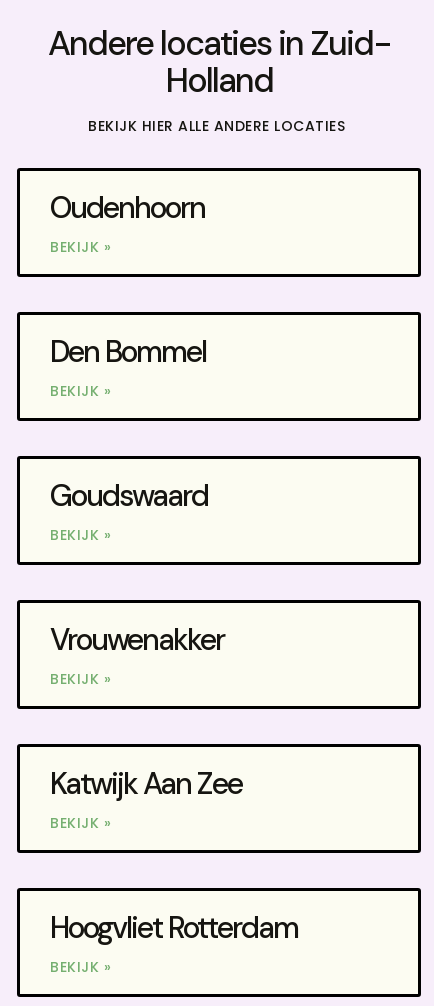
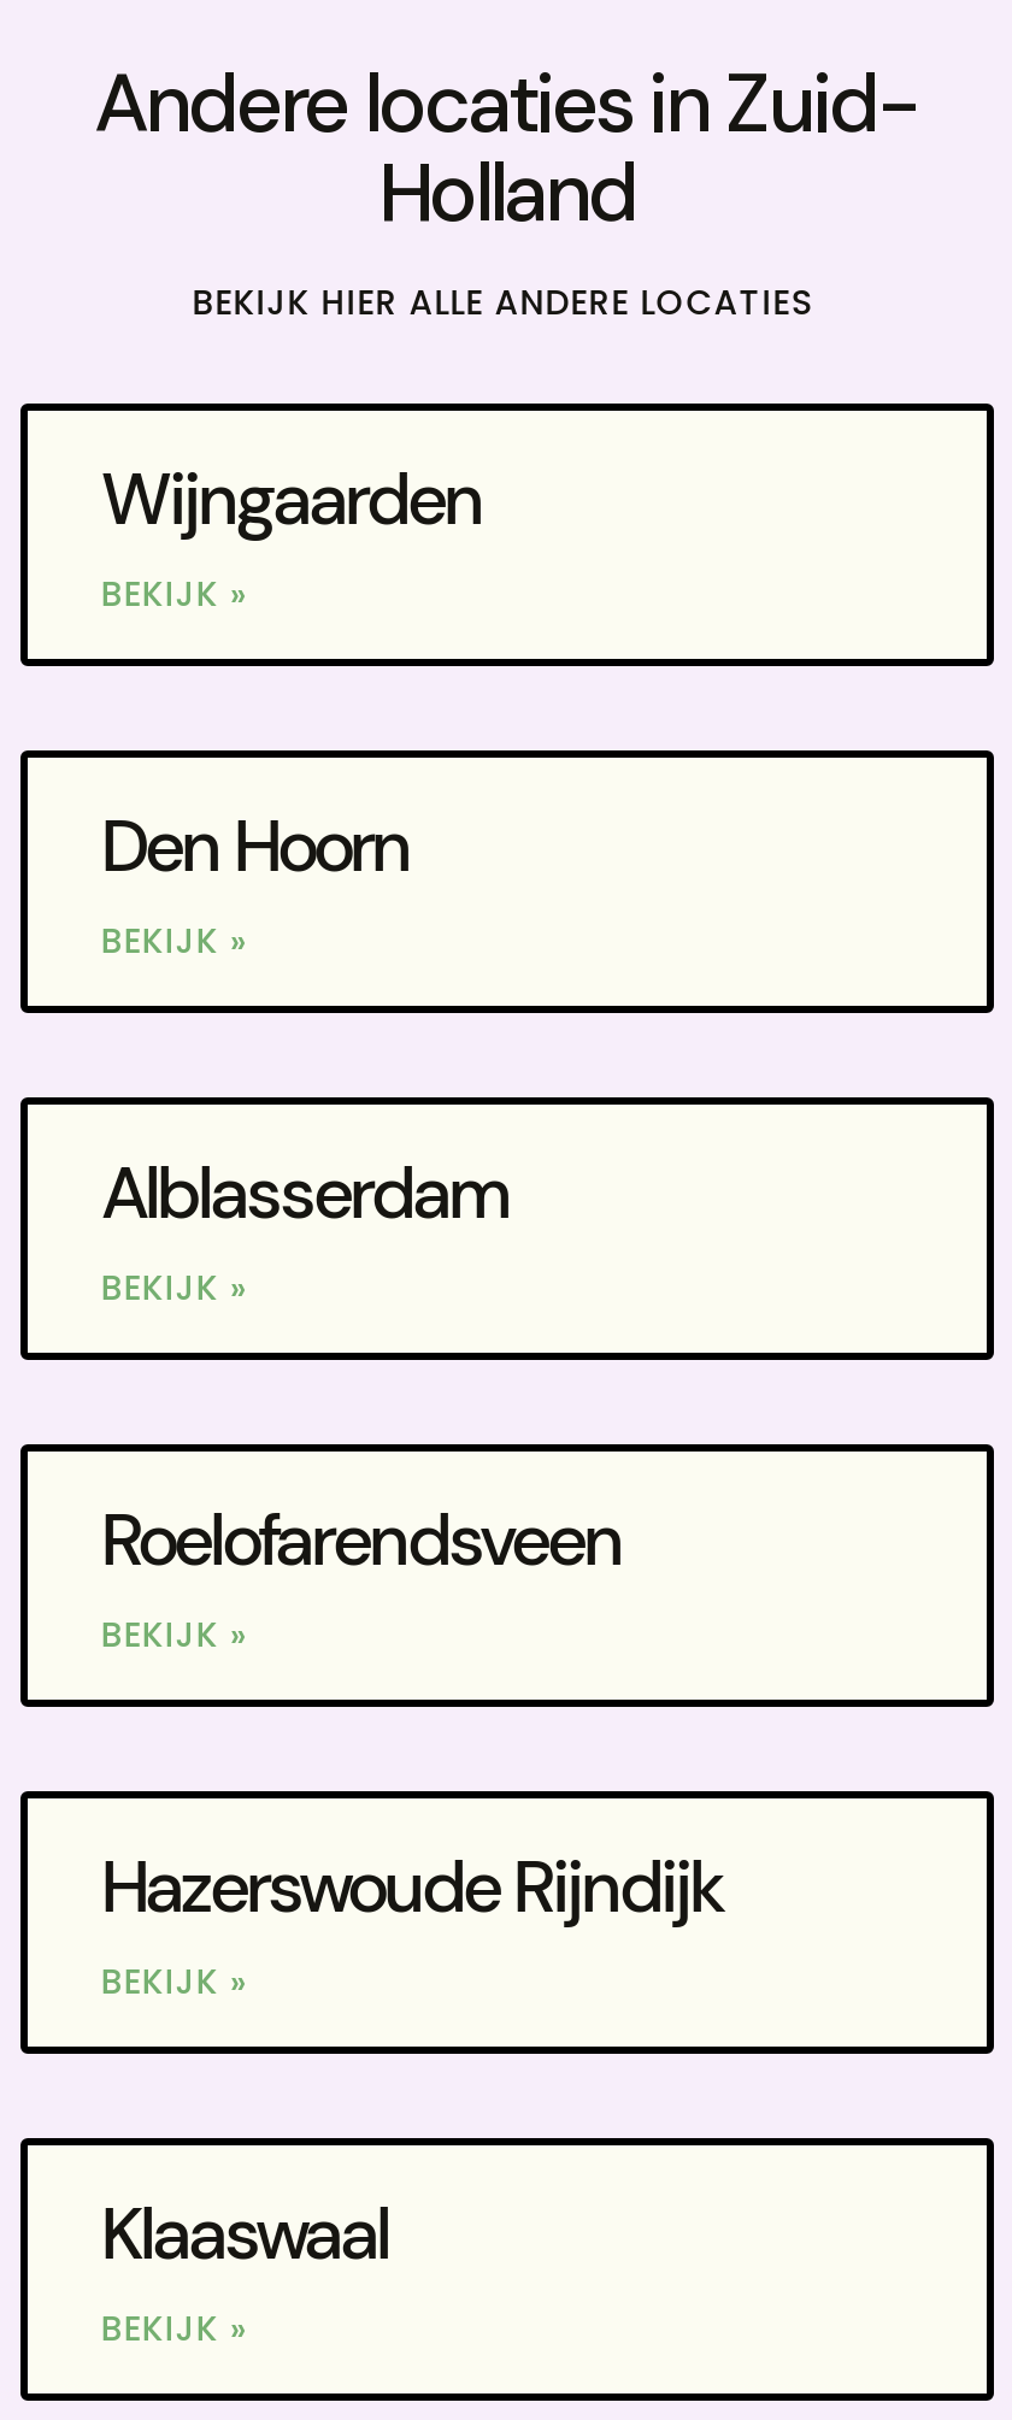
[50,188,205,227] Oudenhoorn -> [101,451,482,545] Wijngaarden
[50,332,206,371] Den Bommel -> [101,798,409,892] Den Hoorn
[50,476,208,515] Goudswaard -> [101,1145,508,1239] Alblasserdam
[50,620,224,659] Vrouwenakker -> [101,1492,621,1586] Roelofarendsveen
[50,764,242,803] Katwijk Aan Zee -> [101,1839,723,1933] Hazerswoude Rijndijk
[50,908,298,947] Hoogvliet Rotterdam -> [101,2186,388,2280] Klaaswaal

